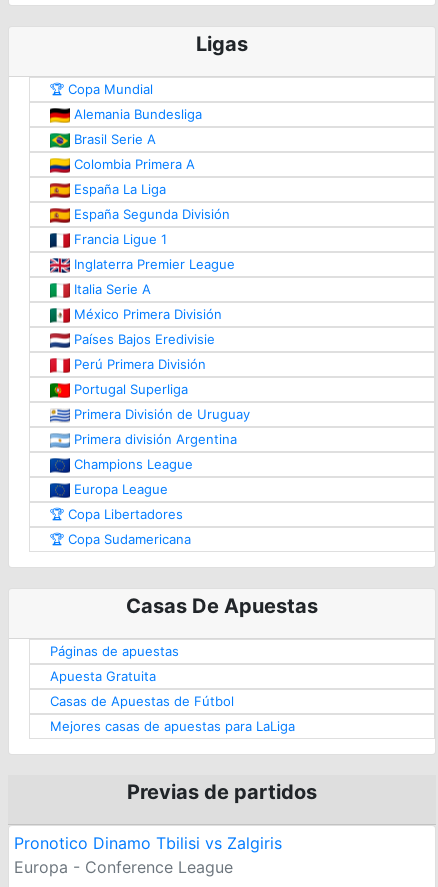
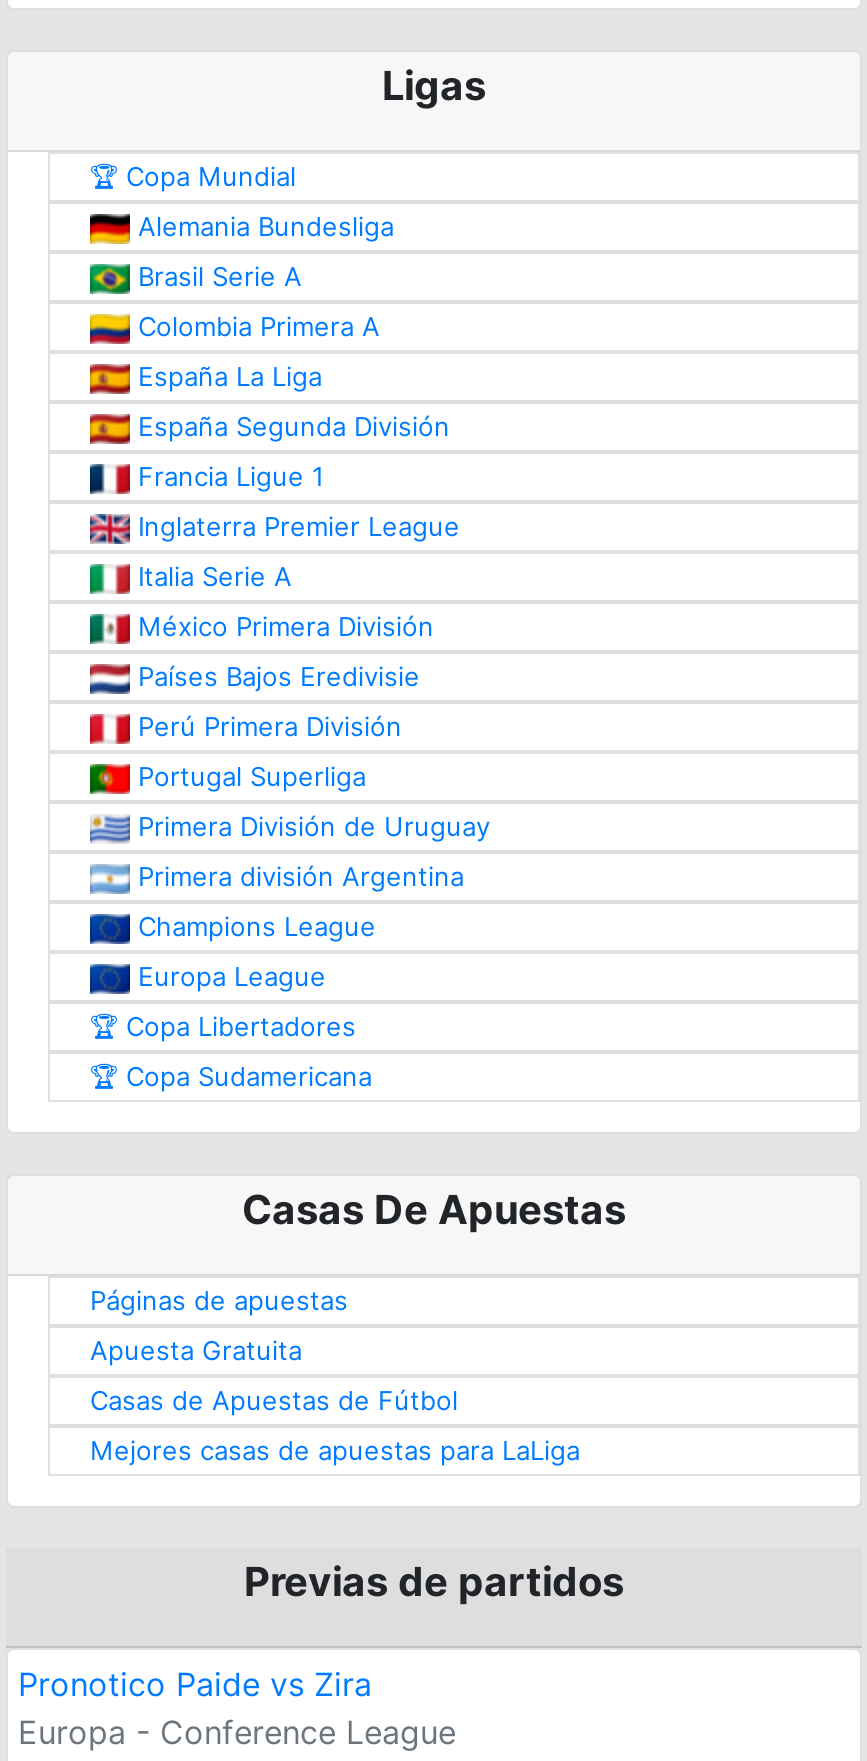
[14,833,282,853] Pronotico Dinamo Tbilisi vs Zalgiris -> [18,1664,372,1704] Pronotico Paide vs Zira

